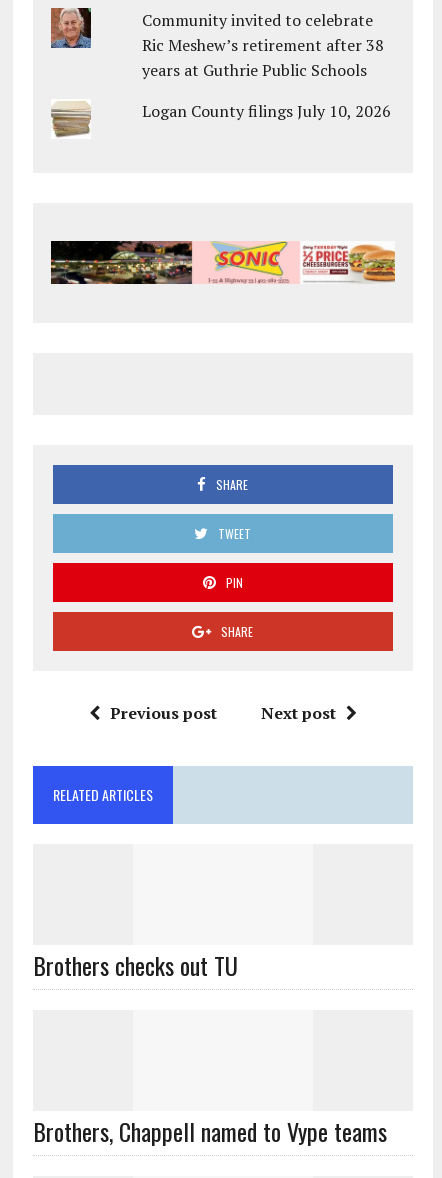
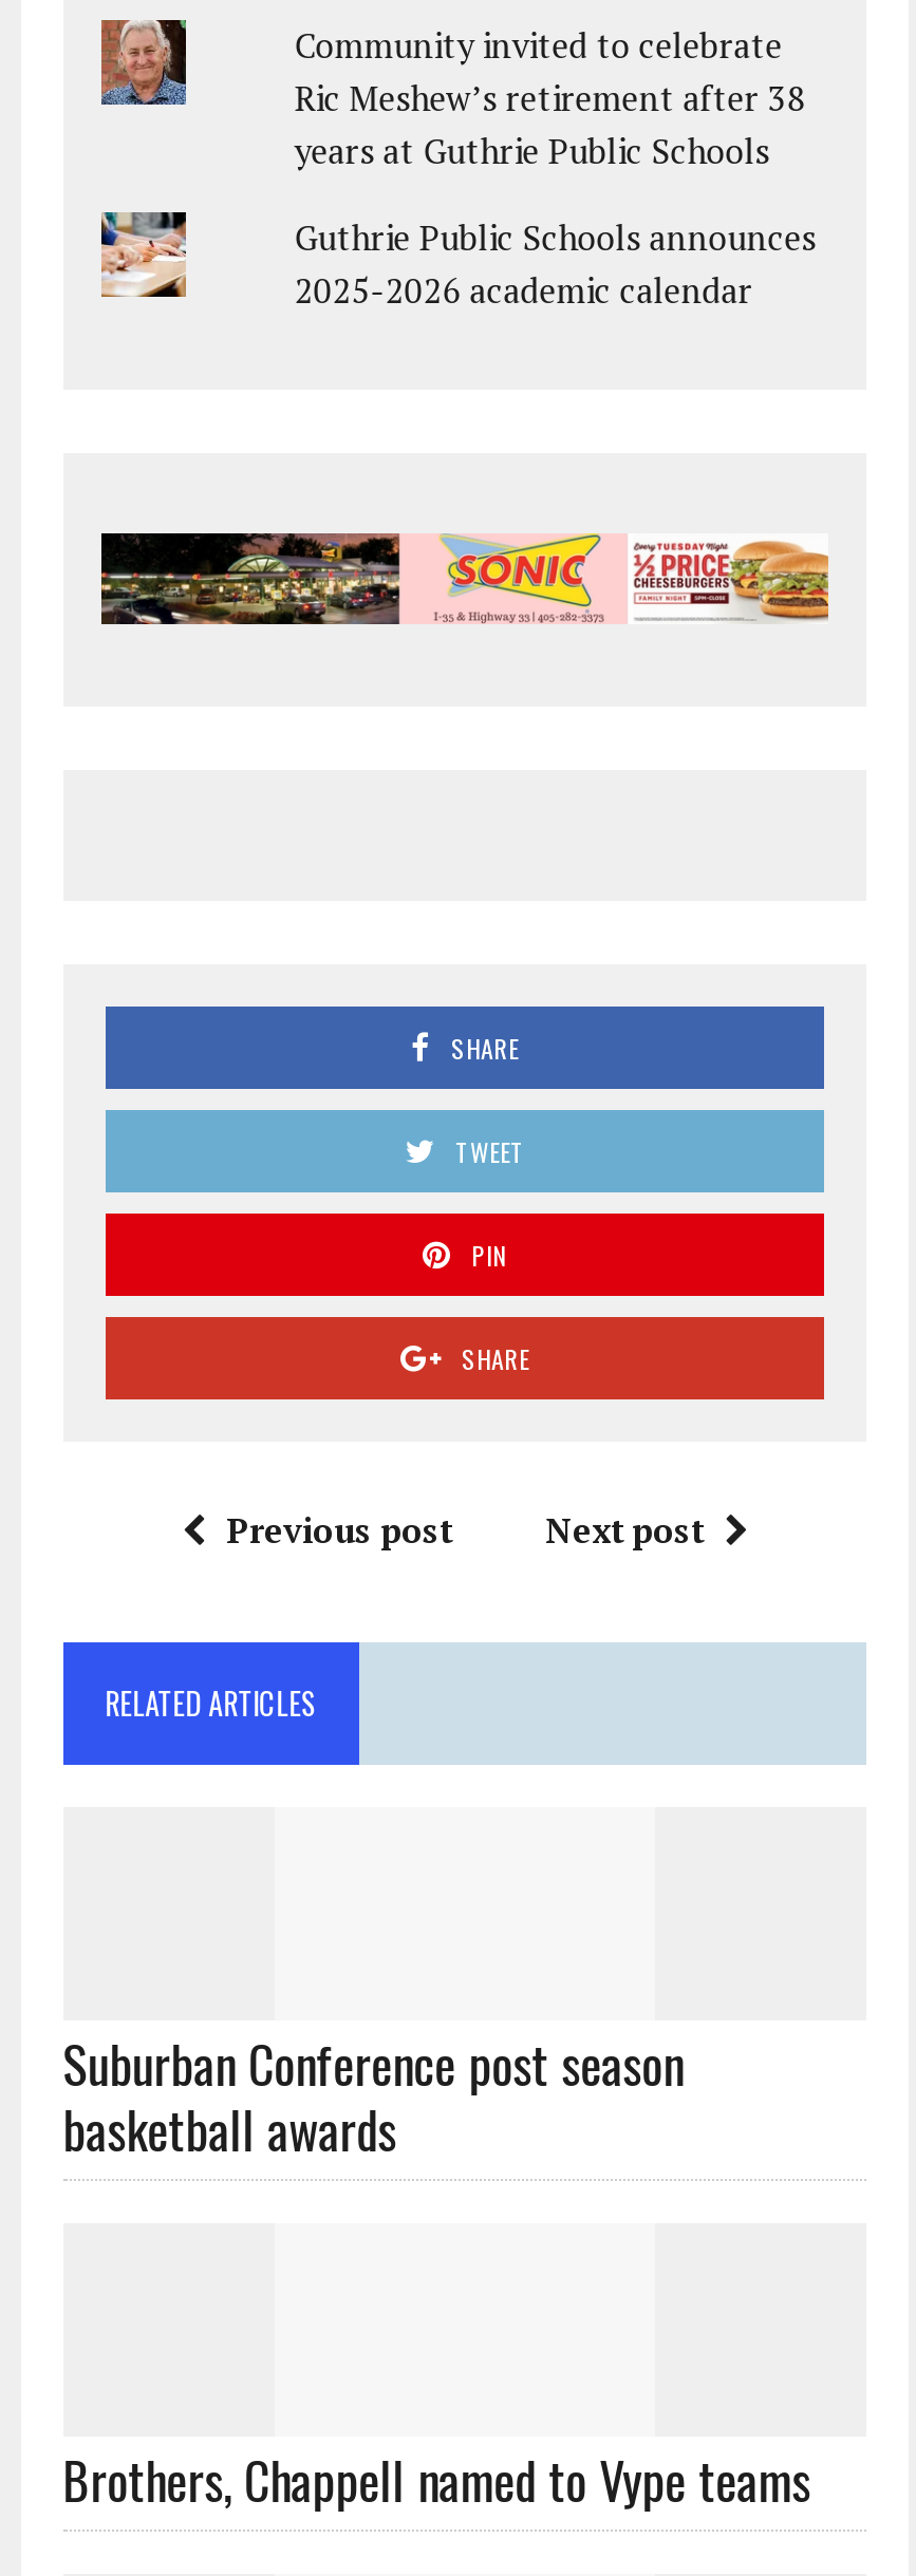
[51,99,91,137] [image] -> [99,210,188,299] [image]
[142,100,391,122] Logan County filings July 10, 2026 -> [294,215,816,314] Guthrie Public Schools announces | 2025-2026 academic calendar
[33,947,238,983] Brothers checks out TU -> [63,2024,684,2166] Suburban Conference post season | basketball awards

